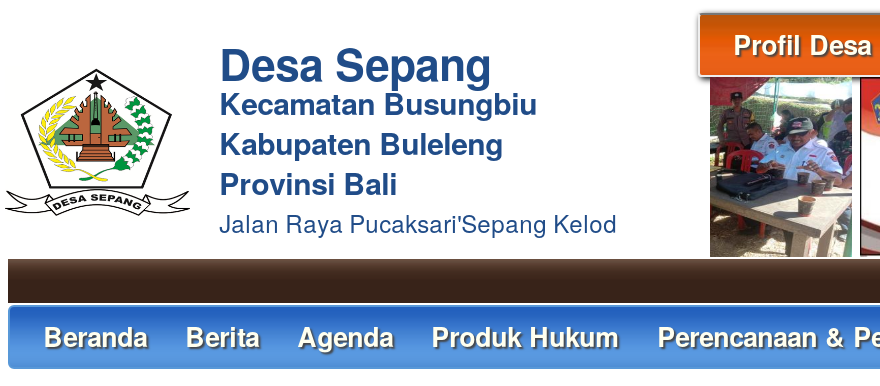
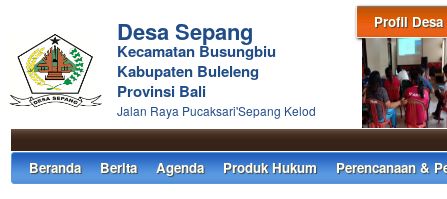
[708,75,874,259] [image] -> [361,37,444,129] [image]

